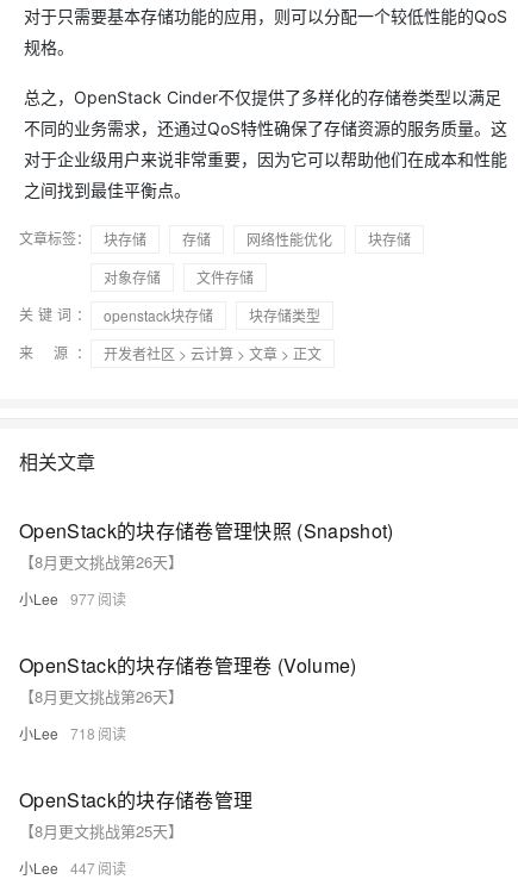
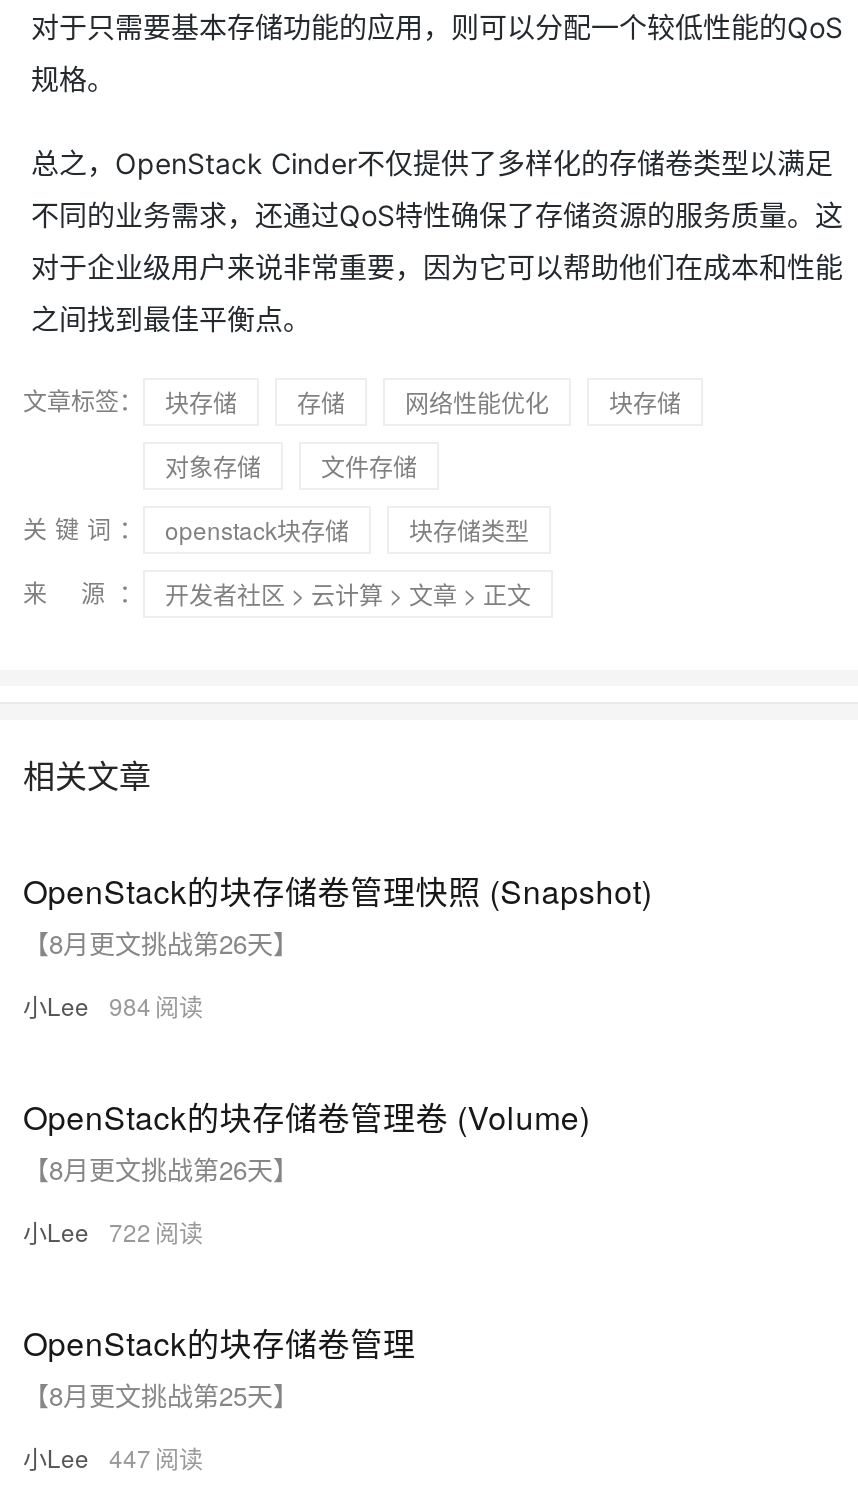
[19,588,95,609] 小Lee 977 -> [23,988,151,1022] 小Lee 984
[19,723,95,743] 小Lee 718 -> [23,1214,151,1248] 小Lee 722

